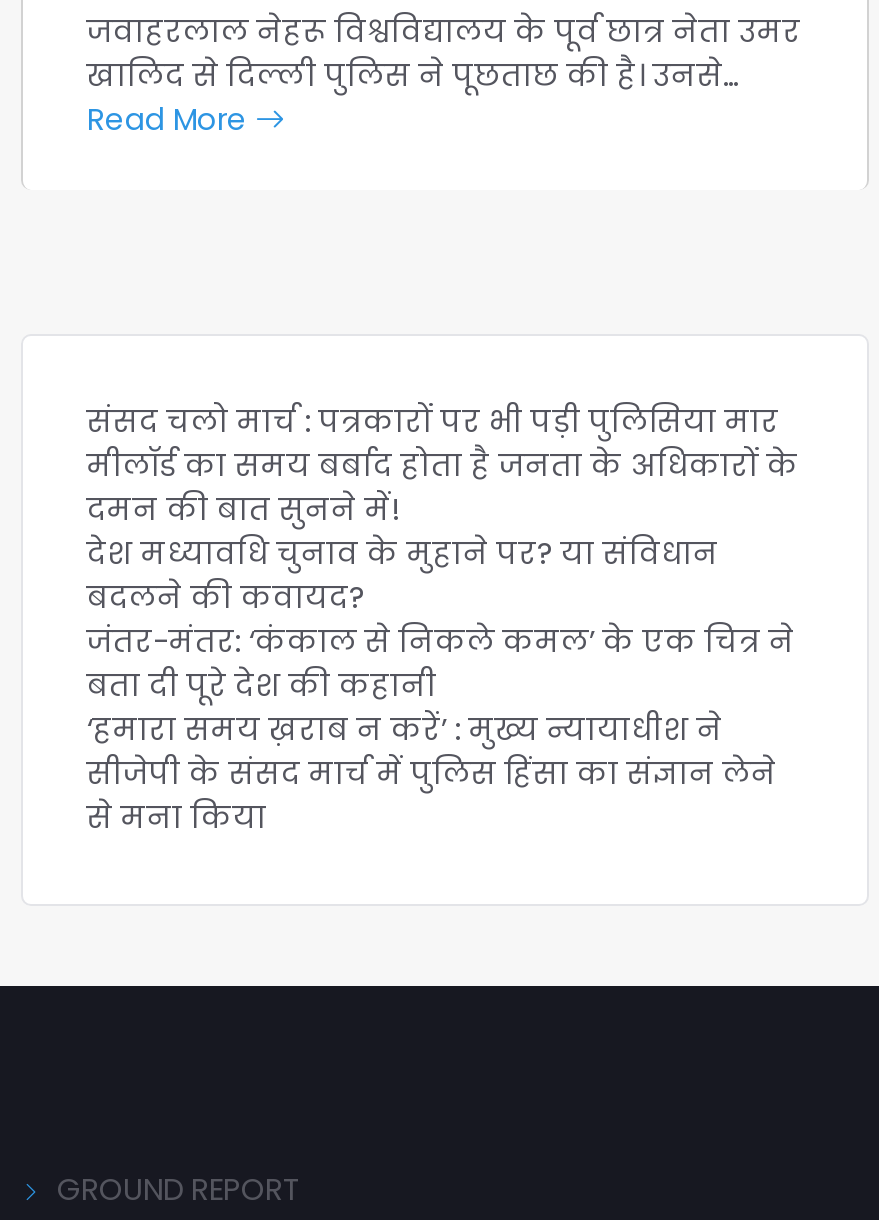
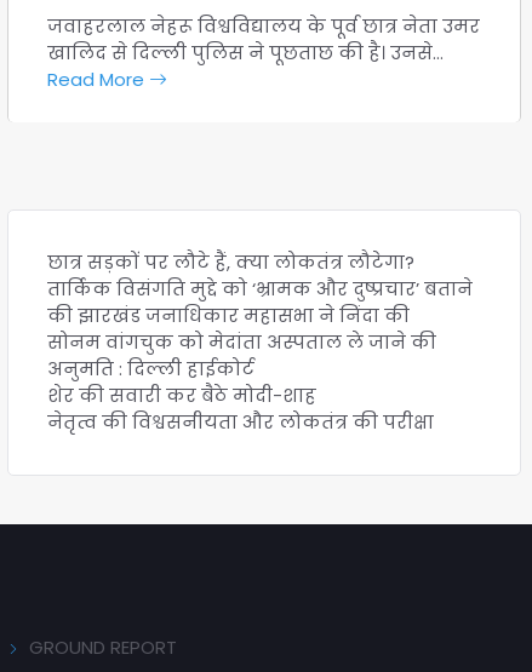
[87,400,799,838] संसद चलो मार्च : पत्रकारों पर भी पड़ी पुलिसिया मार | मीलॉर्ड का समय बर्बाद होता है जनता के अधिकारों के | दमन की बात सुनने में! | देश मध्यावधि चुनाव के मुहाने पर? या संविधान | बदलने की कवायद? | जंतर-मंतर: ‘कंकाल से निकले कमल’ के एक चित्र ने | बता दी पूरे देश की कहानी | ‘हमारा समय ख़राब न करें’ : मुख्य न्यायाधीश ने | सीजेपी के संसद मार्च में पुलिस हिंसा का संज्ञान लेने | से मना किया -> [47,249,473,435] छात्र सड़कों पर लौटे हैं, क्या लोकतंत्र लौटेगा? | तार्किक विसंगति मुद्दे को ‘भ्रामक और दुष्प्रचार’ बताने | की झारखंड जनाधिकार महासभा ने निंदा की | सोनम वांगचुक को मेदांता अस्पताल ले जाने की | अनुमति : दिल्ली हाईकोर्ट | शेर की सवारी कर बैठे मोदी-शाह | नेतृत्व की विश्वसनीयता और लोकतंत्र की परीक्षा

